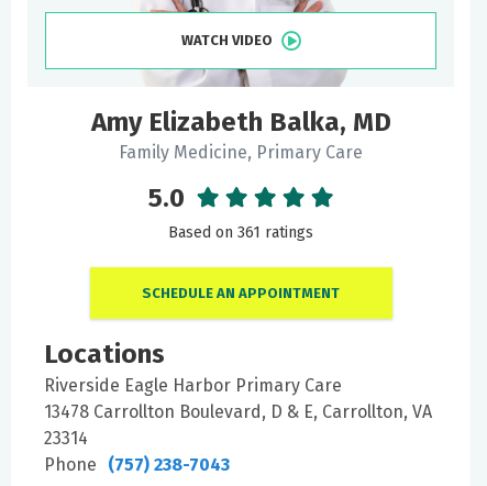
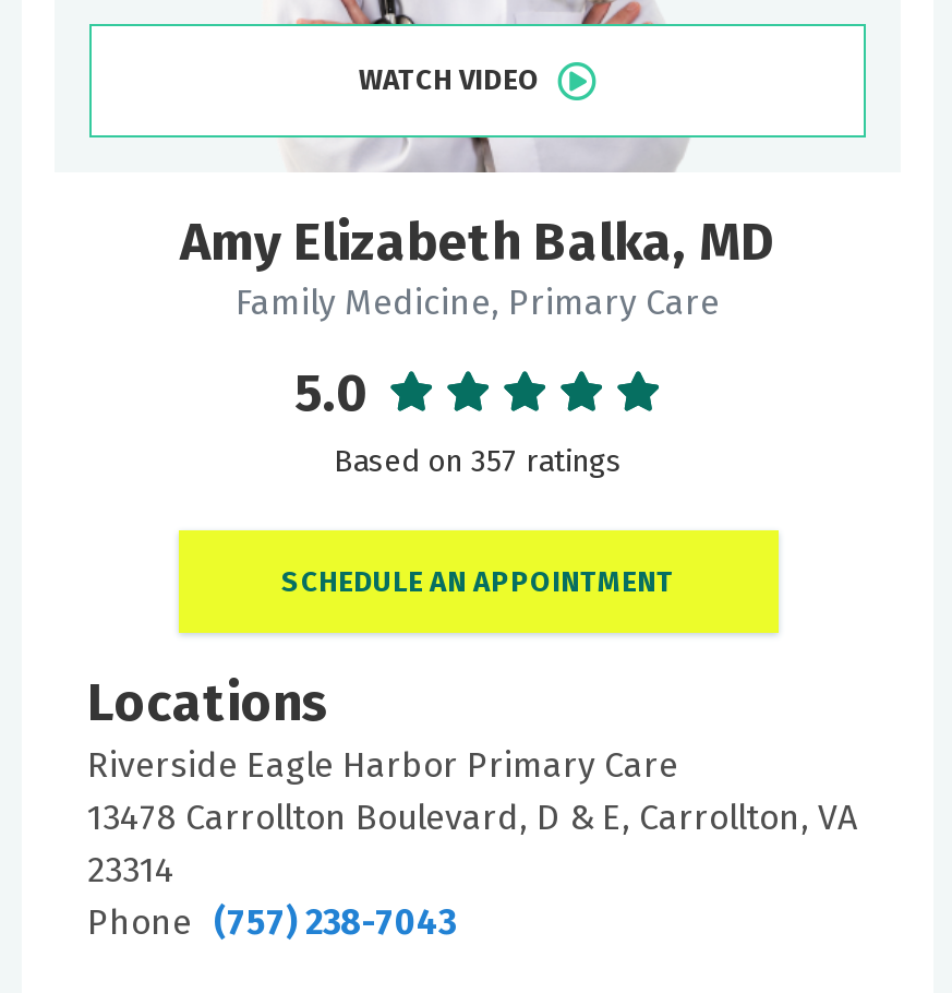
[168,223,313,242] Based on 361 ratings -> [334,443,622,480] Based on 357 ratings

